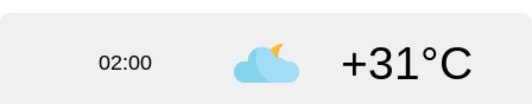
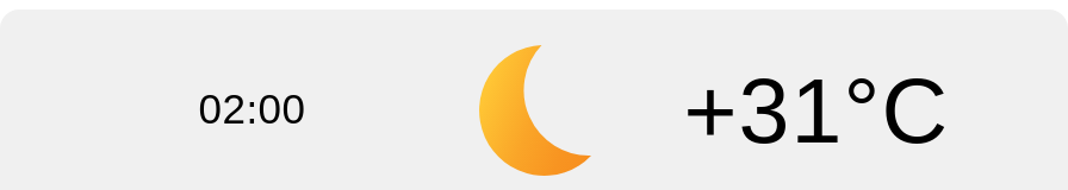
[233,31,299,96] [image] -> [470,43,598,178] [image]

